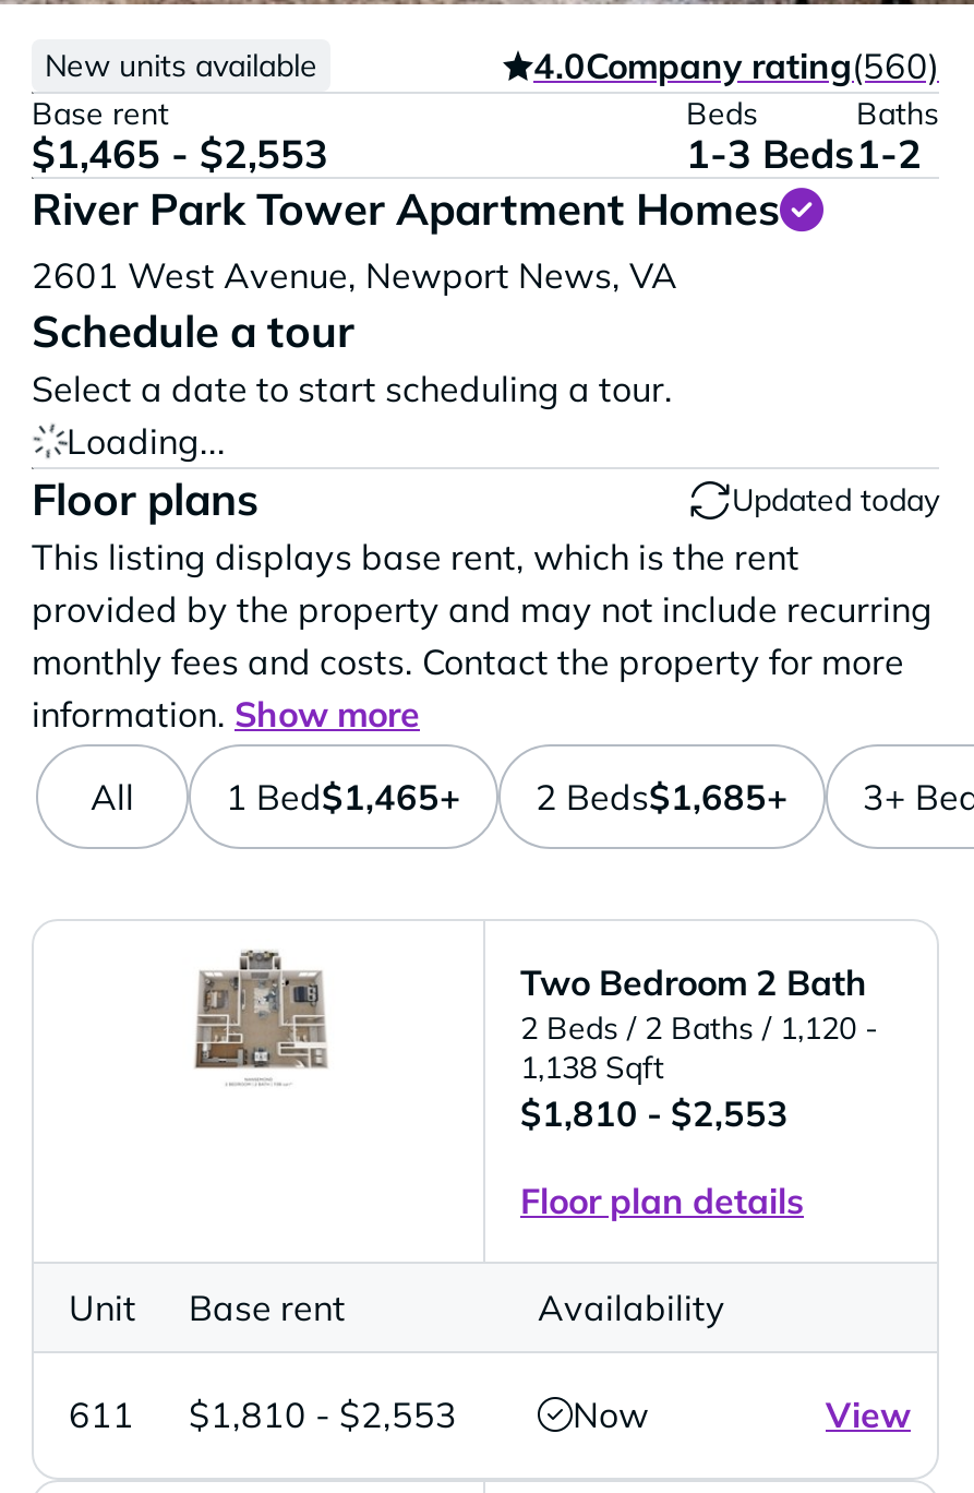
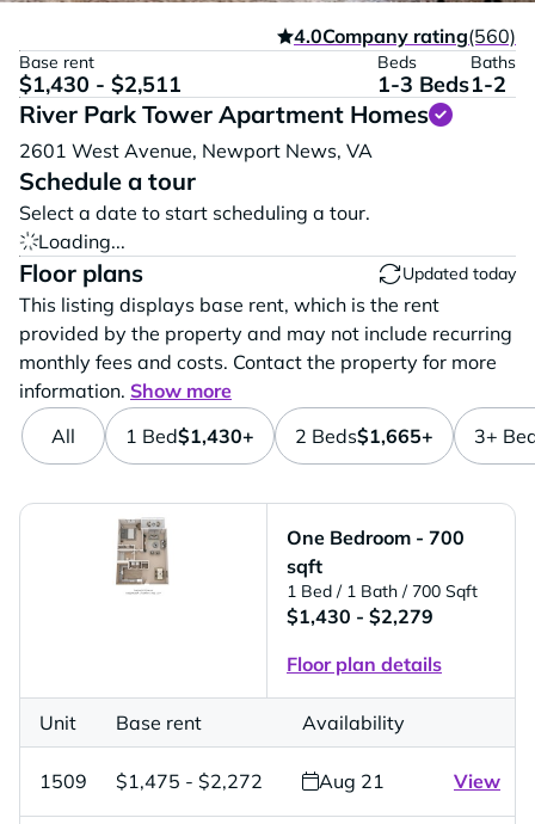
[45,46,317,85] New units available -> none
[32,129,328,179] $1,465 - $2,553 -> [19,70,182,98] $1,430 - $2,511
[226,775,461,819] 1 Bed$1,465+ -> [125,424,254,448] 1 Bed$1,430+
[536,775,789,819] 2 Beds$1,685+ -> [295,424,433,448] 2 Beds$1,665+
[193,949,330,1070] [image] -> [109,518,180,585] [image]
[520,960,878,1135] Two Bedroom 2 Bath | 2 Beds / 2 Baths / 1,120 - | 1,138 Sqft | $1,810 - $2,553 -> [287,525,478,628] One Bedroom - 700 | sqft | 1 Bed / 1 Bath / 700 Sqft | $1,430 - $2,279
[69,1393,649,1436] 611 | $1,810 - $2,553 | Now -> [39,769,385,793] 1509 | $1,475 - $2,272 | Aug 21

